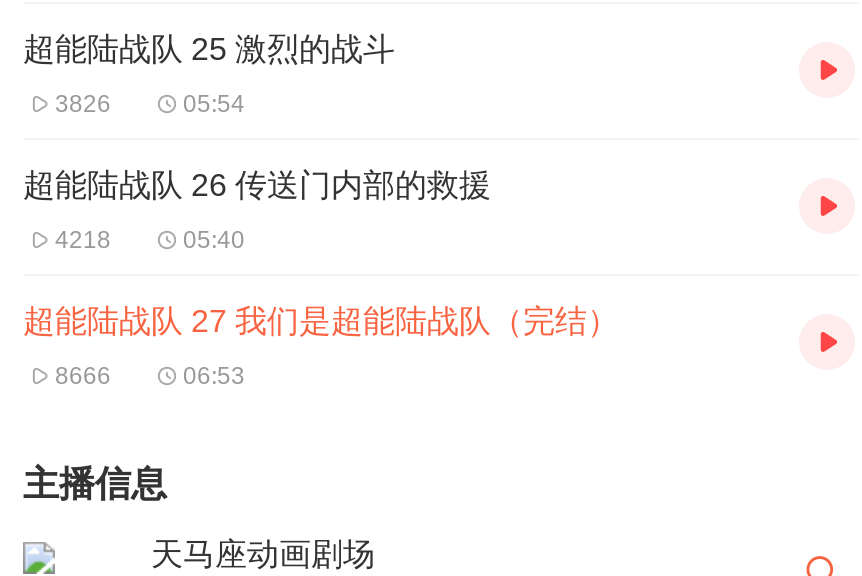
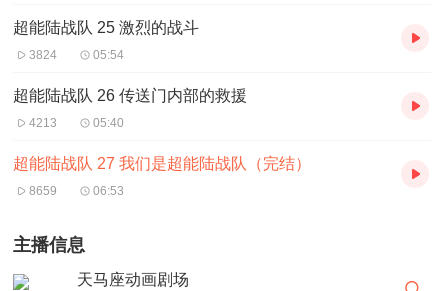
[55,90,111,118] 3826 -> [29,48,57,62] 3824
[55,226,111,254] 4218 -> [29,116,57,130] 4213
[55,362,111,390] 8666 -> [29,184,57,198] 8659

